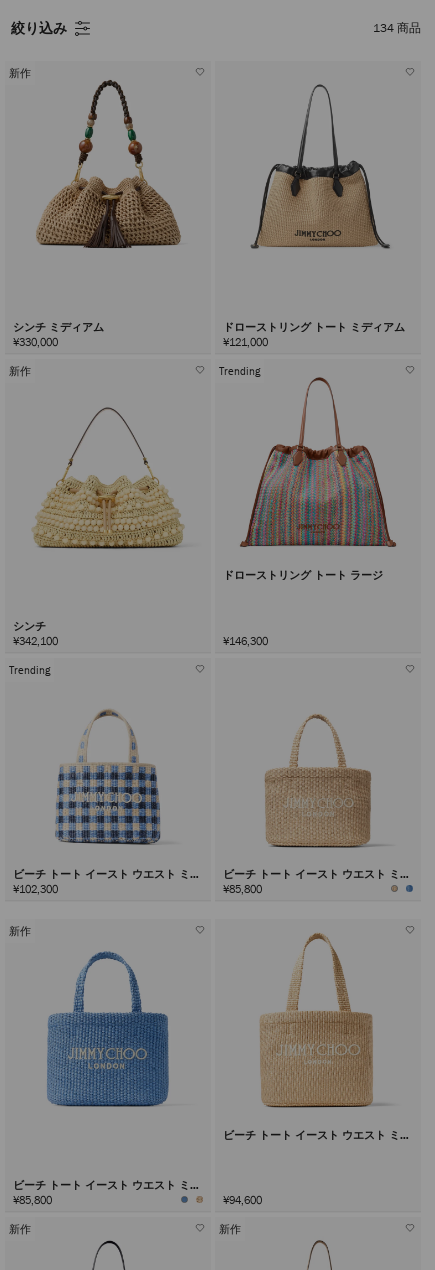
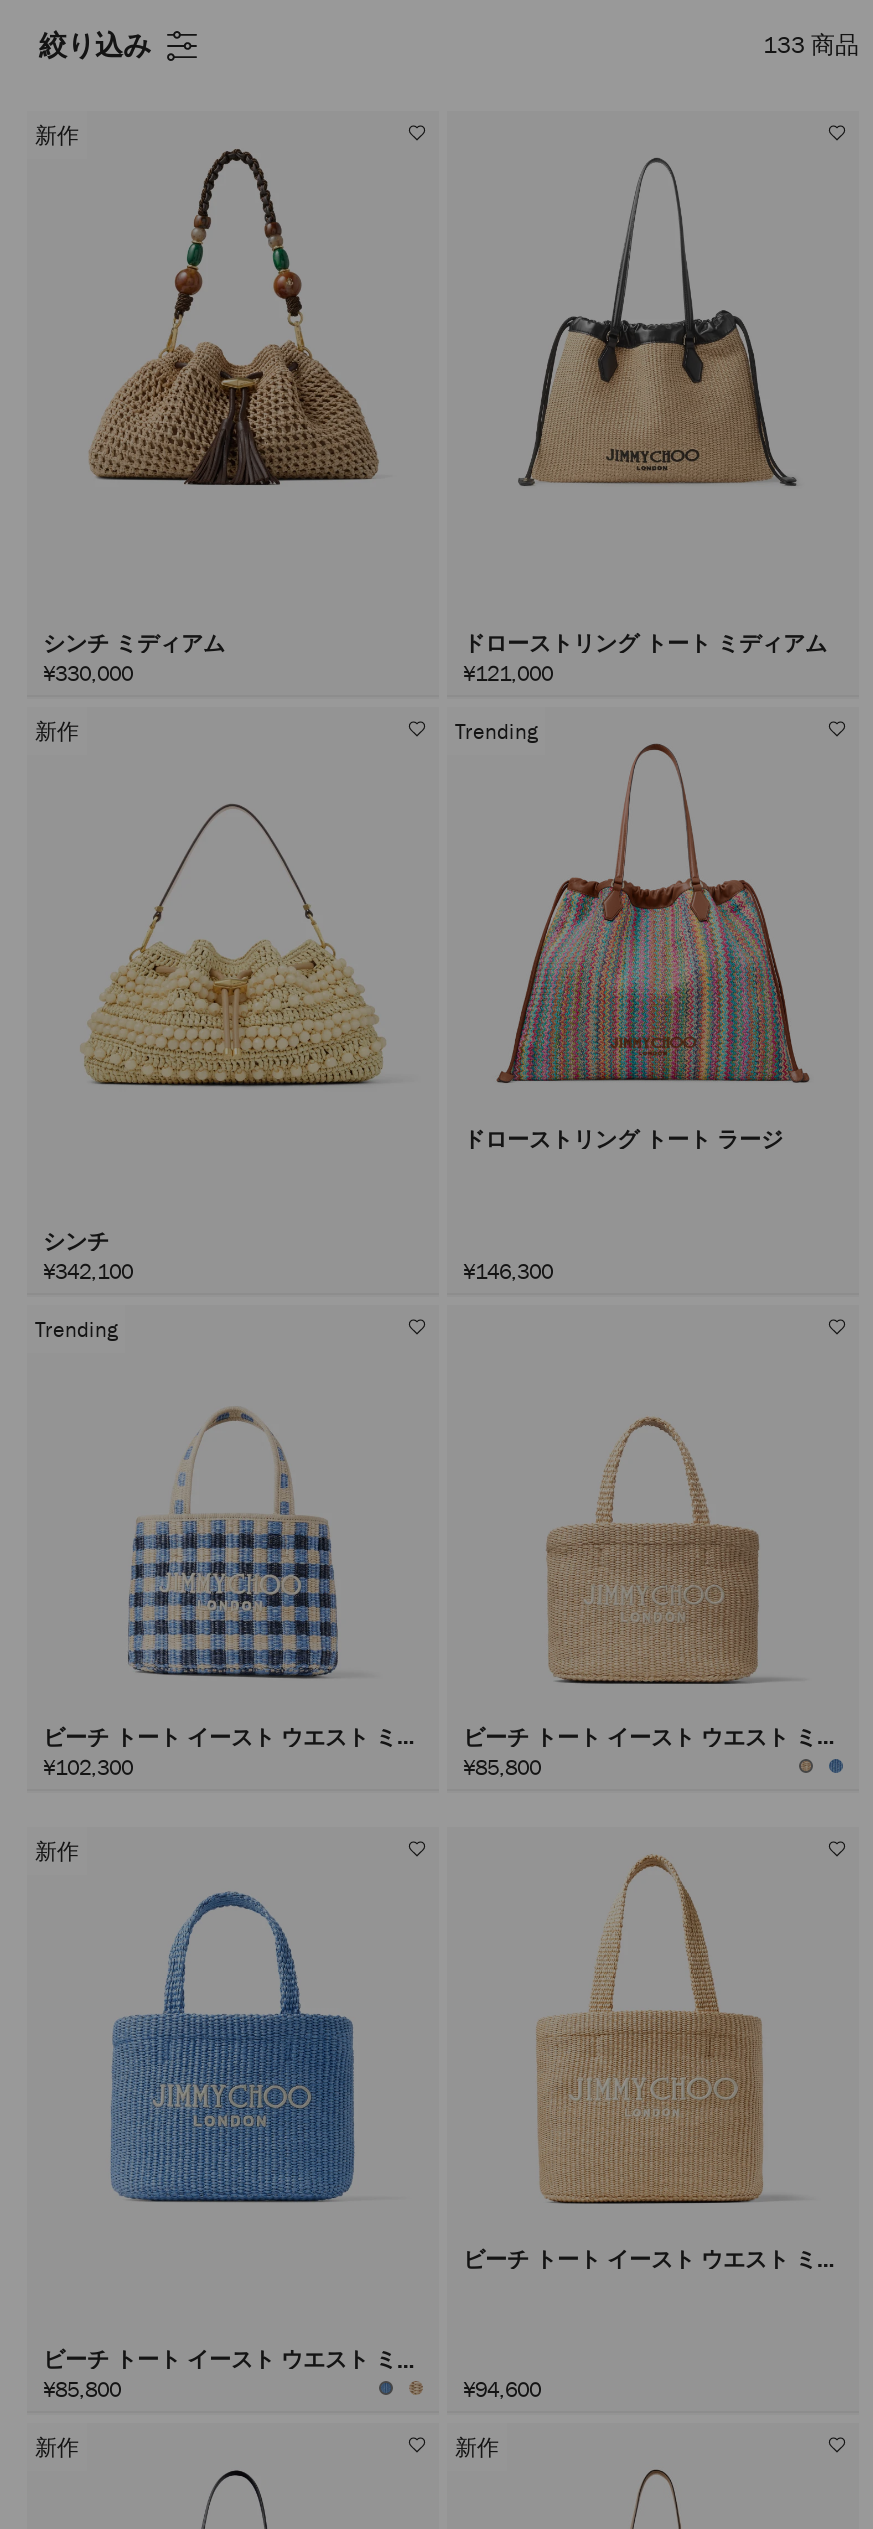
[373,20,421,36] 134商品 -> [763,29,859,61] 133商品

